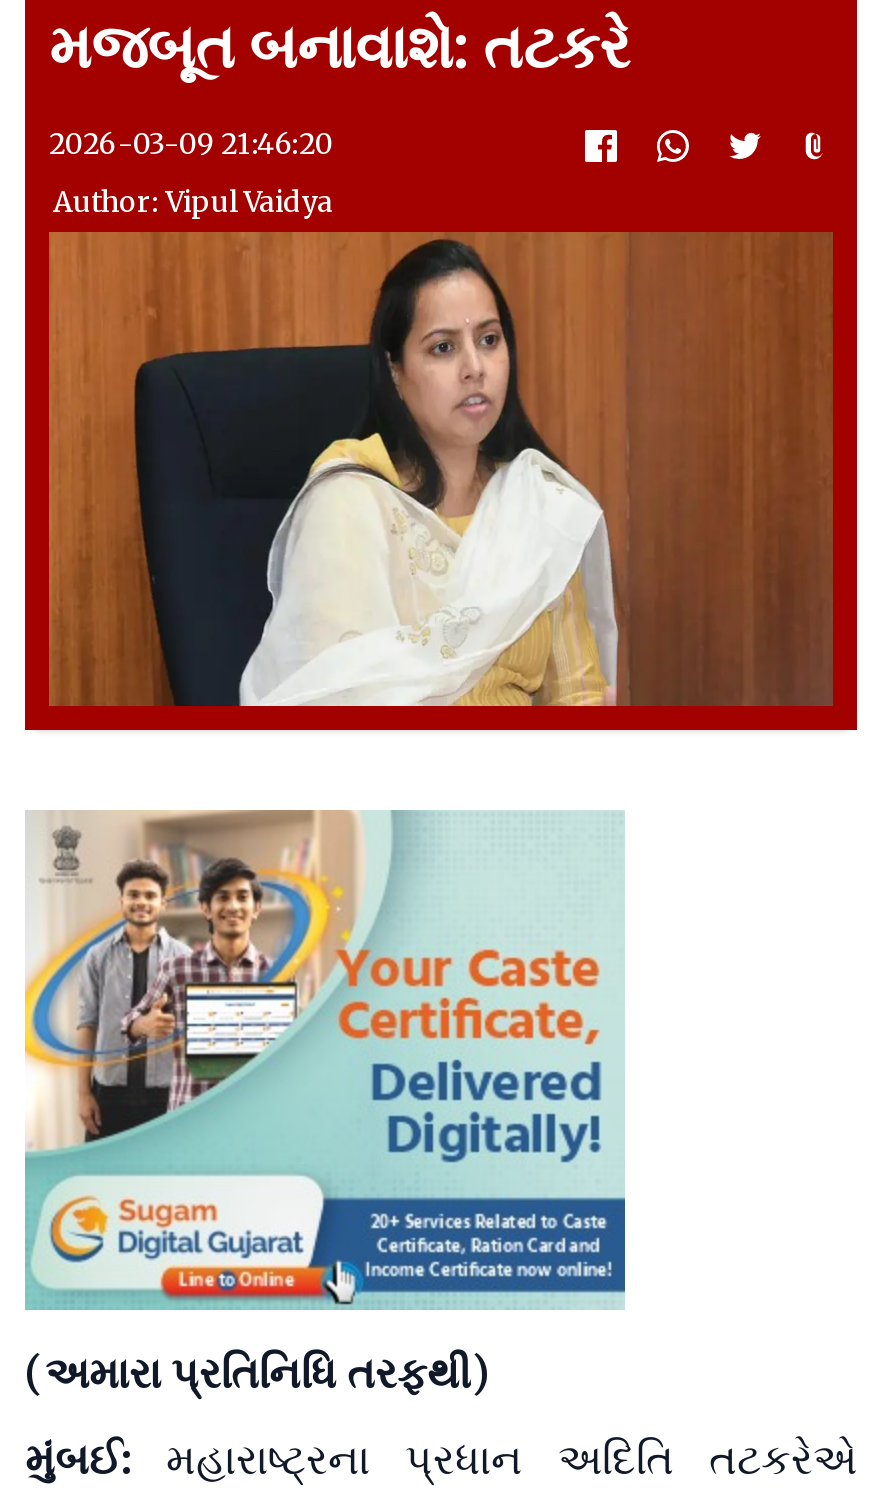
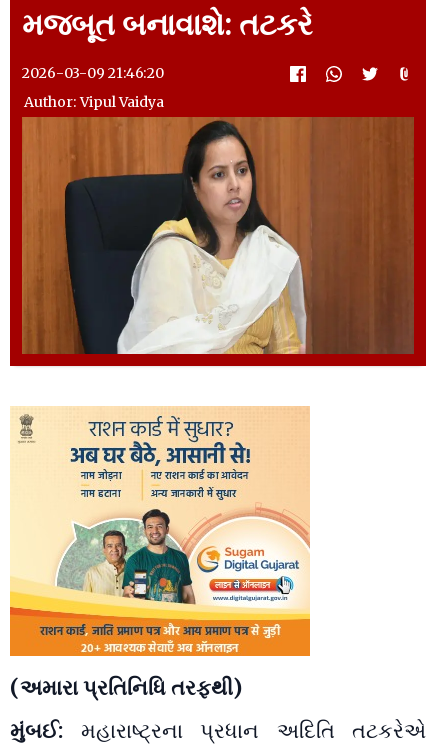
[23,808,627,1312] [image] -> [9,406,311,657] [image]

